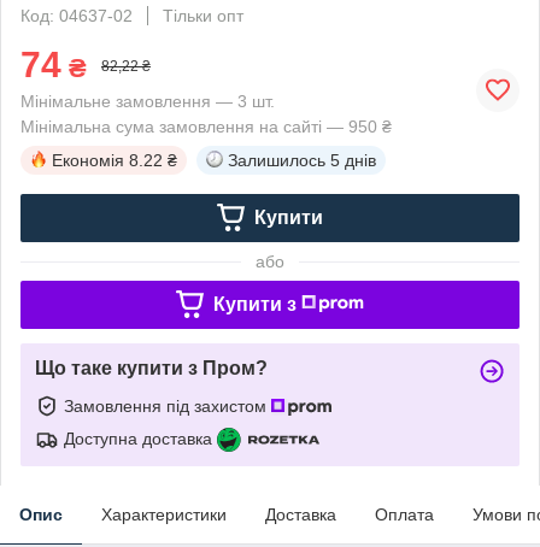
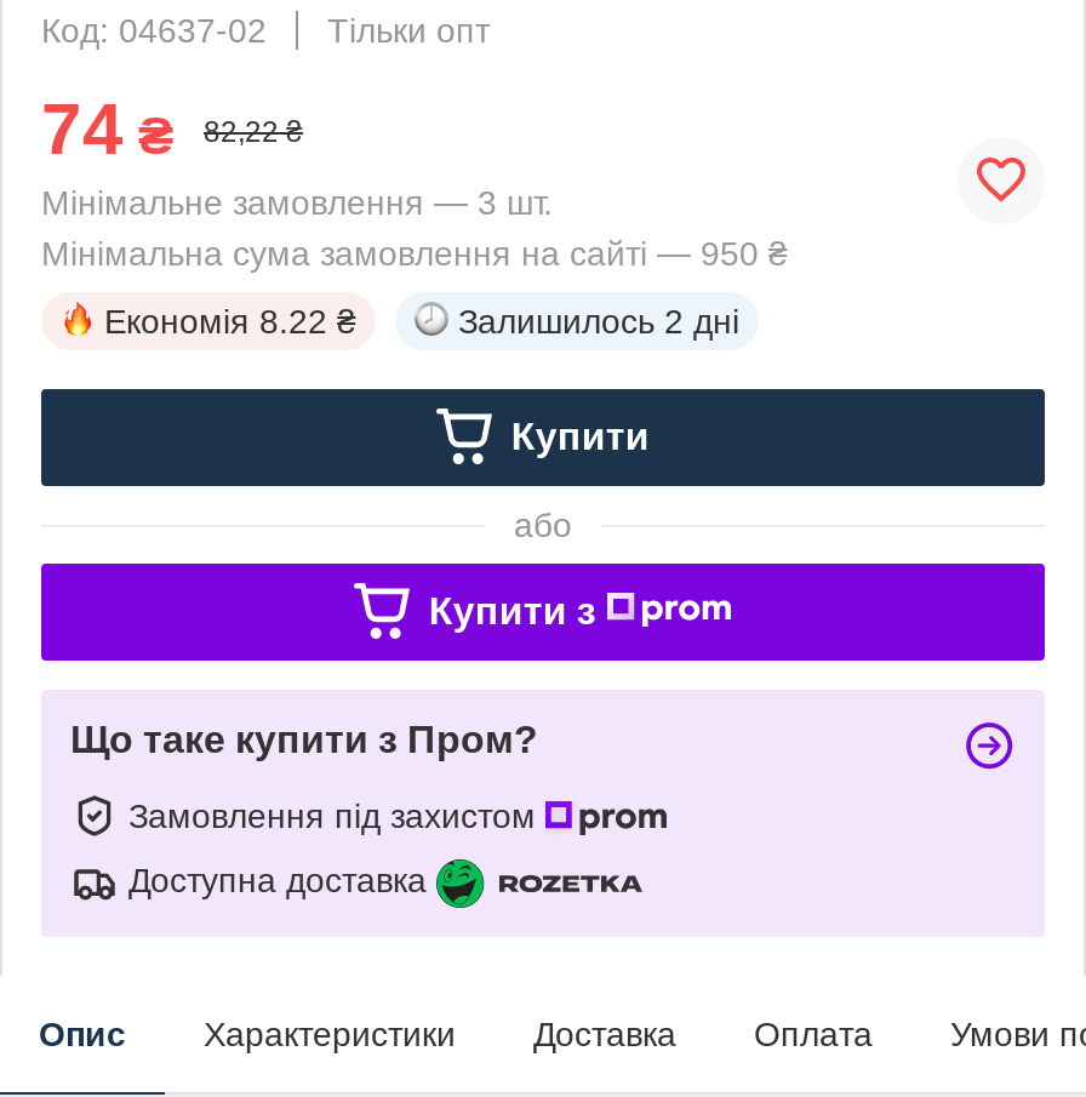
[228,150,376,170] Залишилось 5 днів -> [458,301,739,340] Залишилось 2 дні

